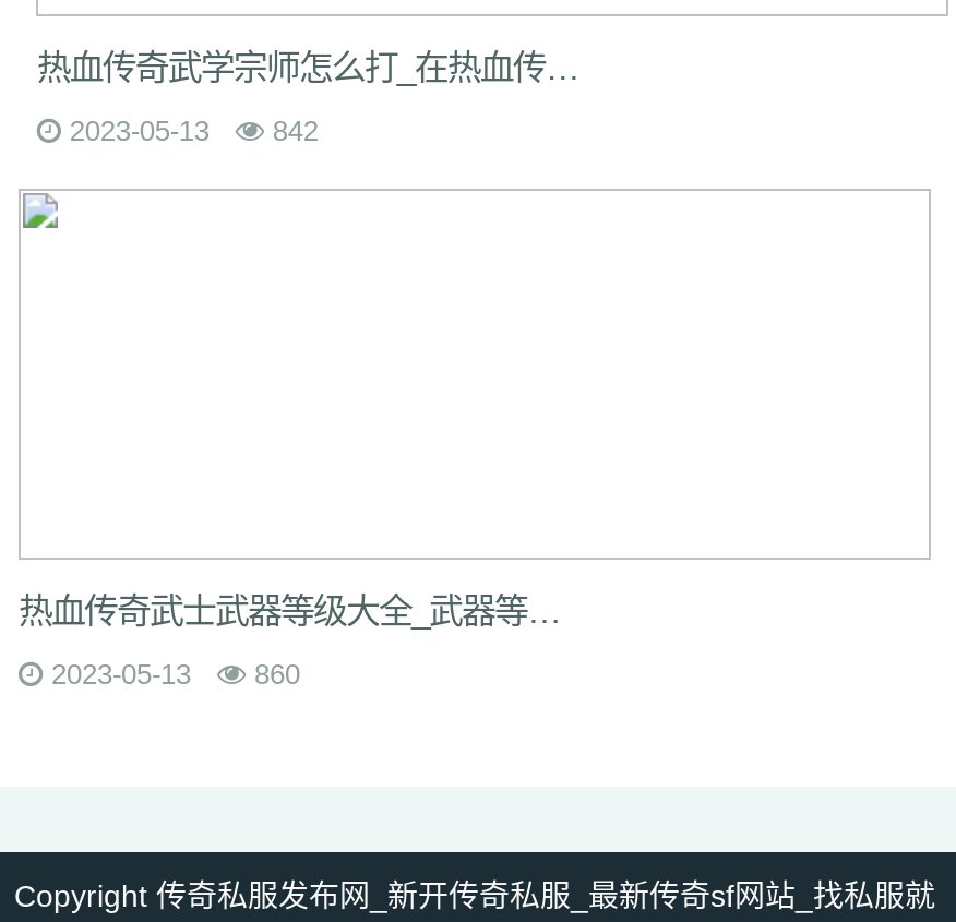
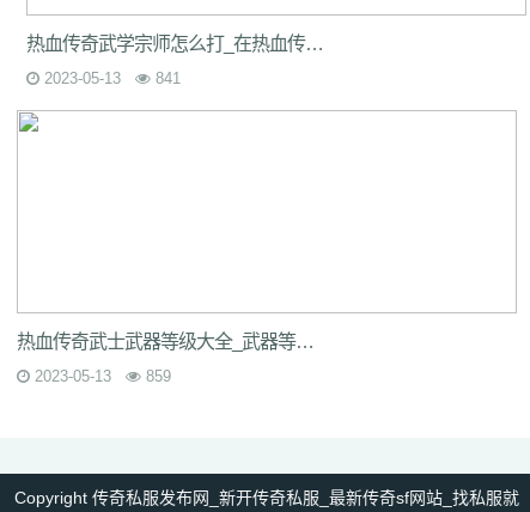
[70,115,318,147] 2023-05-13 842 -> [45,69,181,87] 2023-05-13 841
[51,658,300,691] 2023-05-13 860 -> [35,367,171,385] 2023-05-13 859

